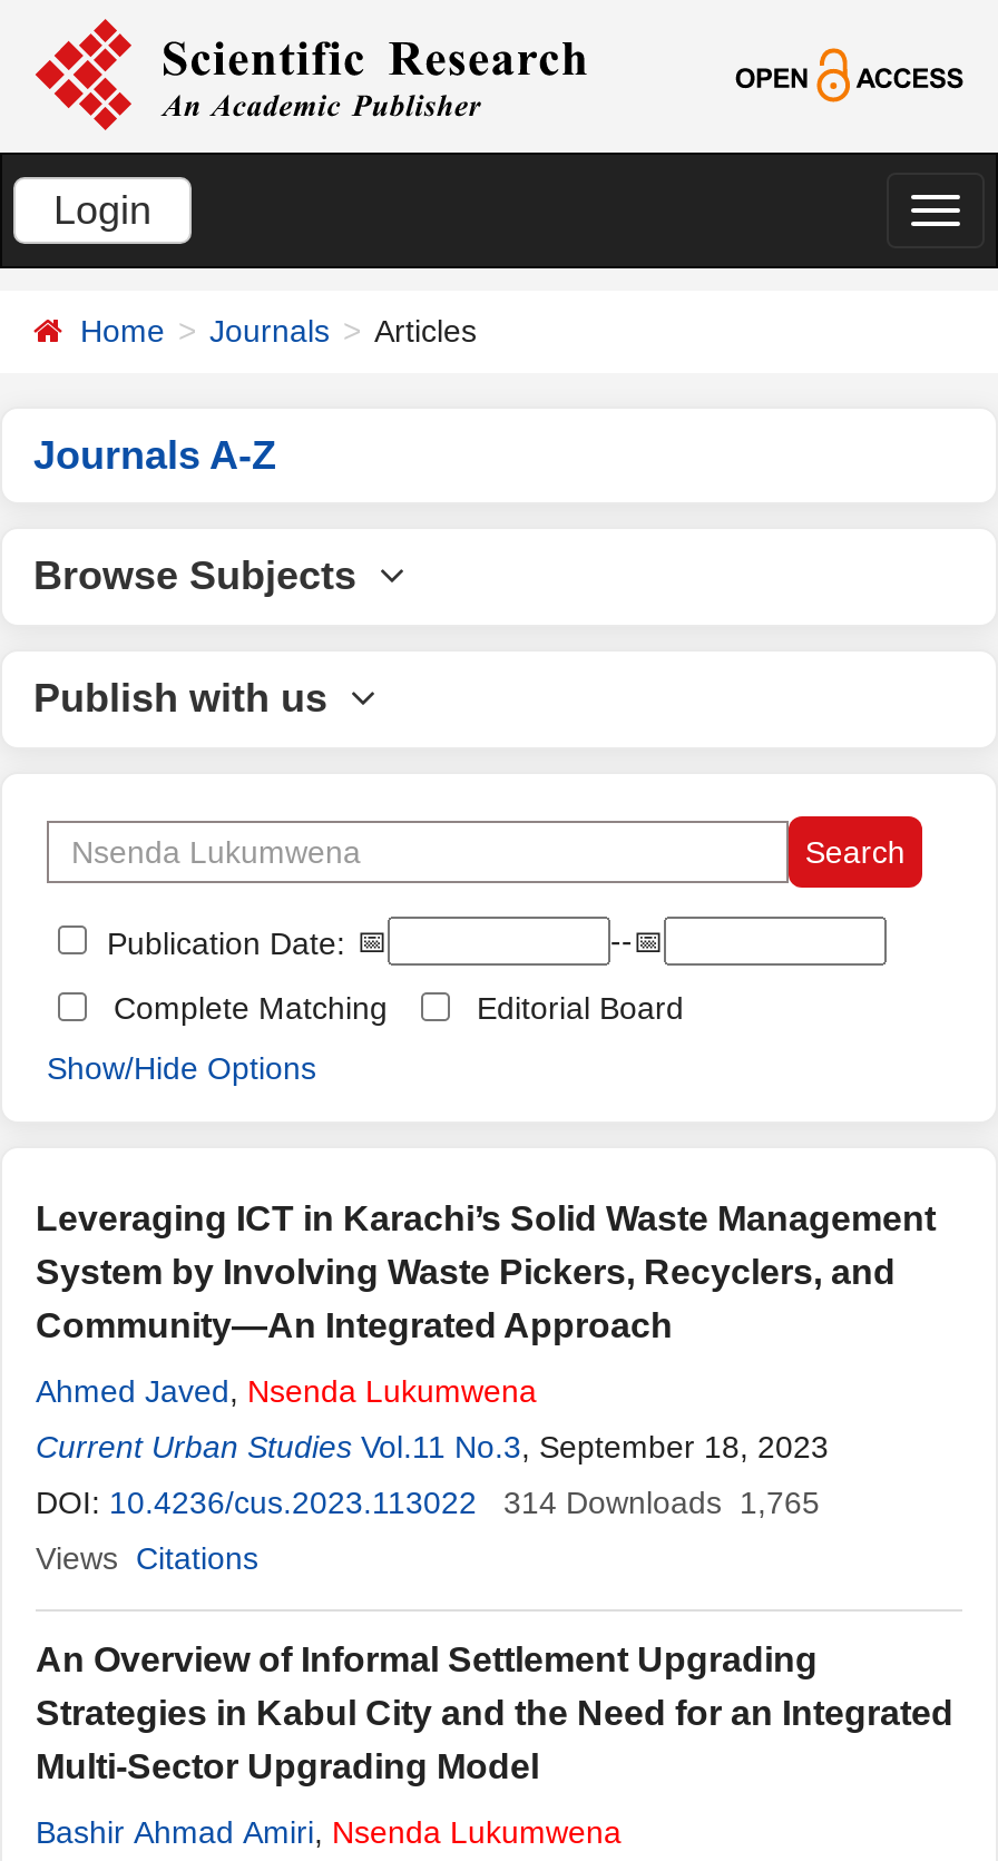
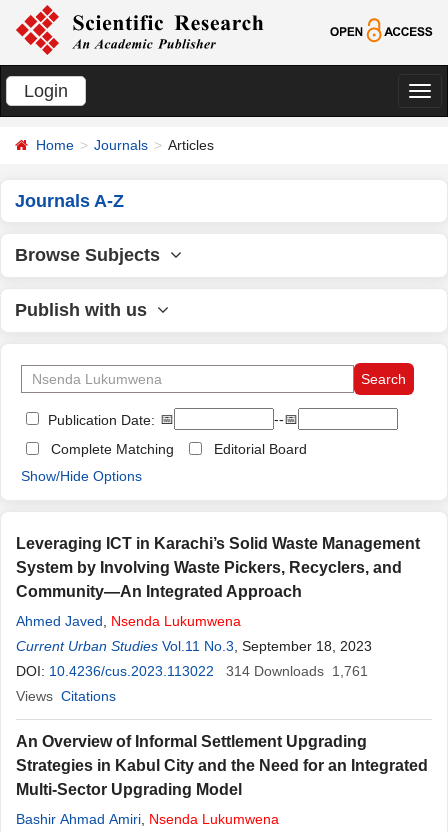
[36,1485,820,1520] DOI: 10.4236/cus.2023.113022 314 Downloads 1,765 -> [16,663,368,679] DOI: 10.4236/cus.2023.113022 314 Downloads 1,761

